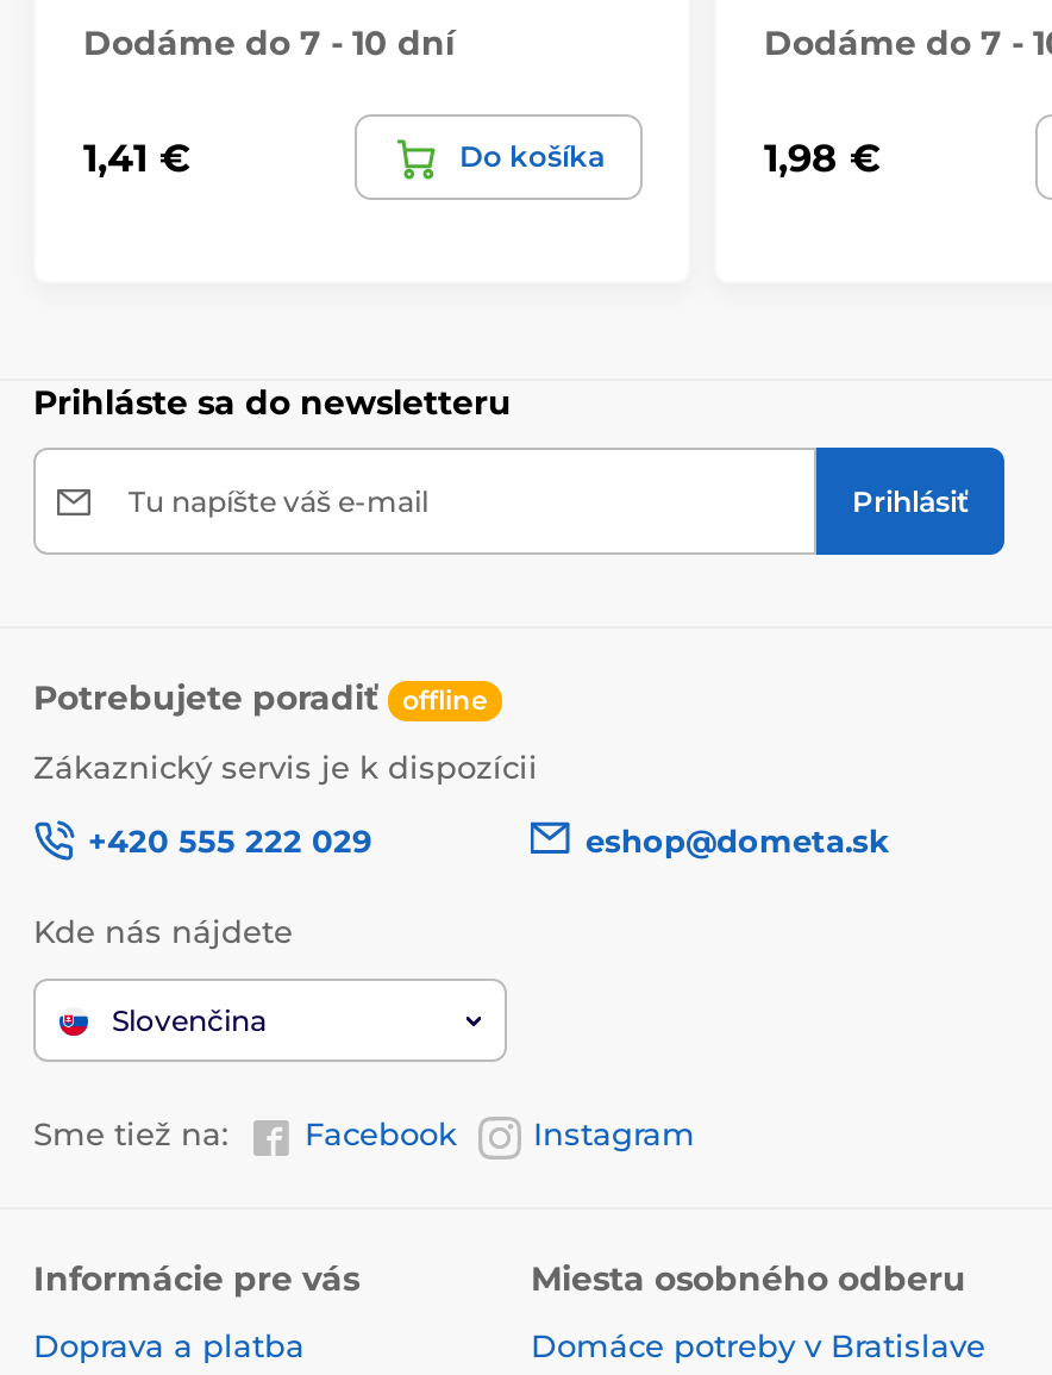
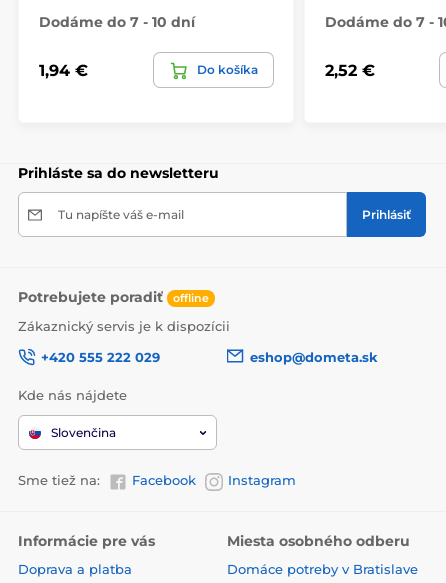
[83,135,190,180] 1,41 € -> [39,61,88,80] 1,94 €
[764,135,881,180] 1,98 € -> [325,61,375,80] 2,52 €

